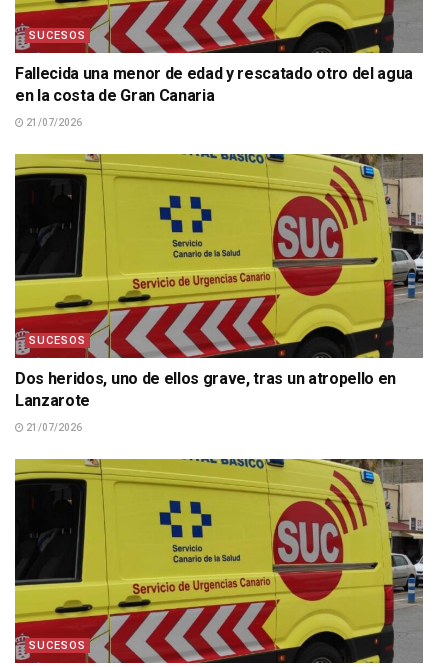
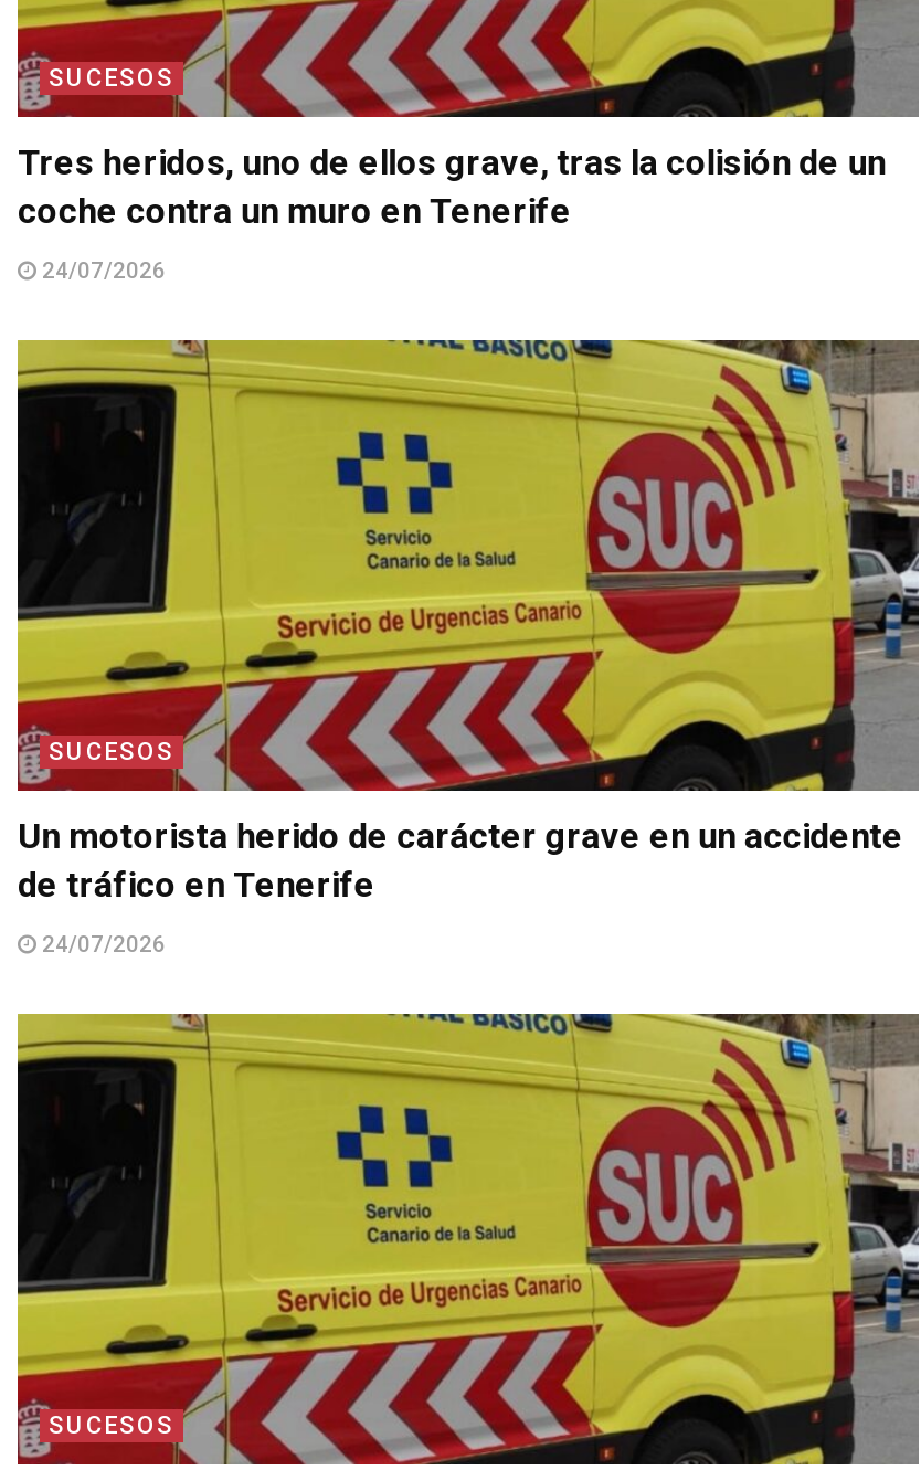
[15,64,413,105] Fallecida una menor de edad y rescatado otro del agua | en la costa de Gran Canaria -> [18,141,886,232] Tres heridos, uno de ellos grave, tras la colisión de un | coche contra un muro en Tenerife
[24,117,82,128] 21/07/2026 -> [38,258,166,283] 24/07/2026
[15,369,396,410] Dos heridos, uno de ellos grave, tras un atropello en | Lanzarote -> [18,815,903,906] Un motorista herido de carácter grave en un accidente | de tráfico en Tenerife
[24,422,82,433] 21/07/2026 -> [38,932,166,956] 24/07/2026

